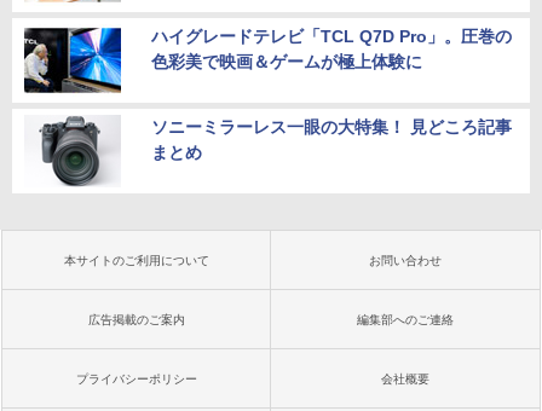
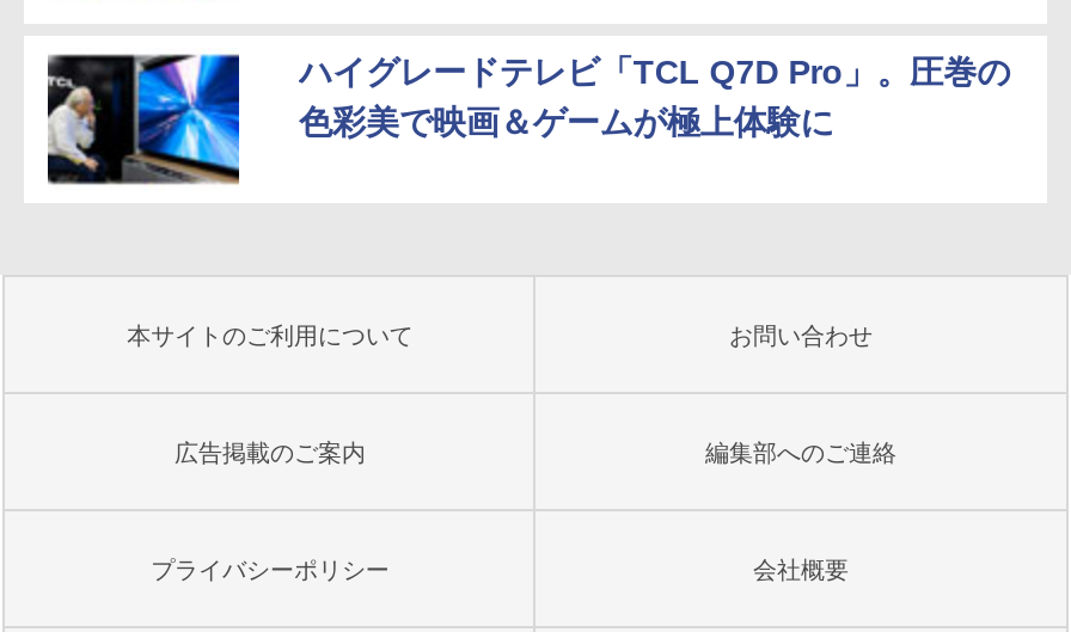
[39,116,511,187] [image] | ソニーミラーレス一眼の大特集！ 見どころ記事 | まとめ -> none

